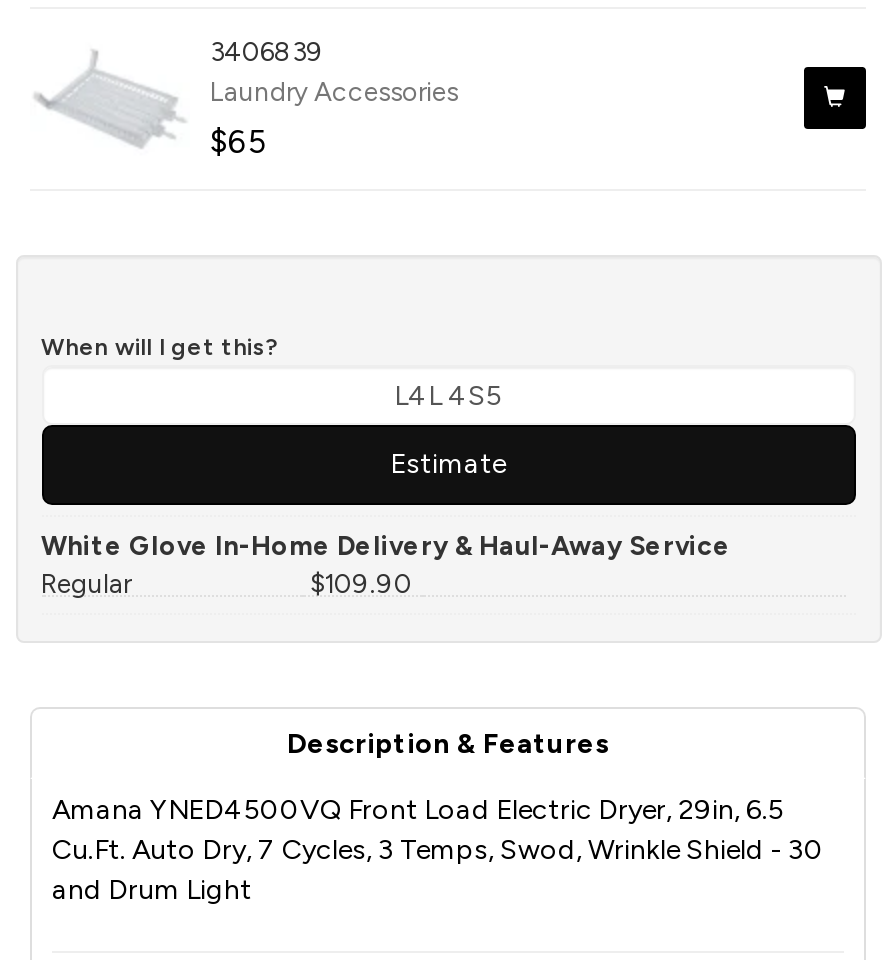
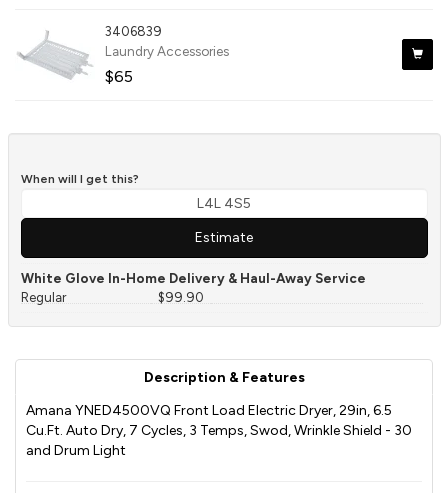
[310,567,412,599] $109.90 -> [157,289,203,305] $99.90

